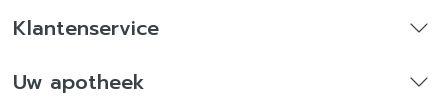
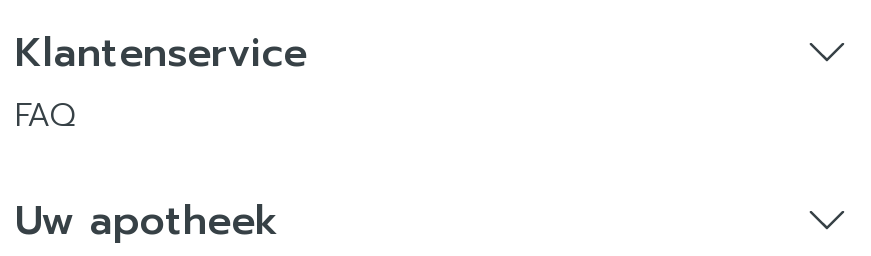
none -> [15,92,75,140] FAQ

